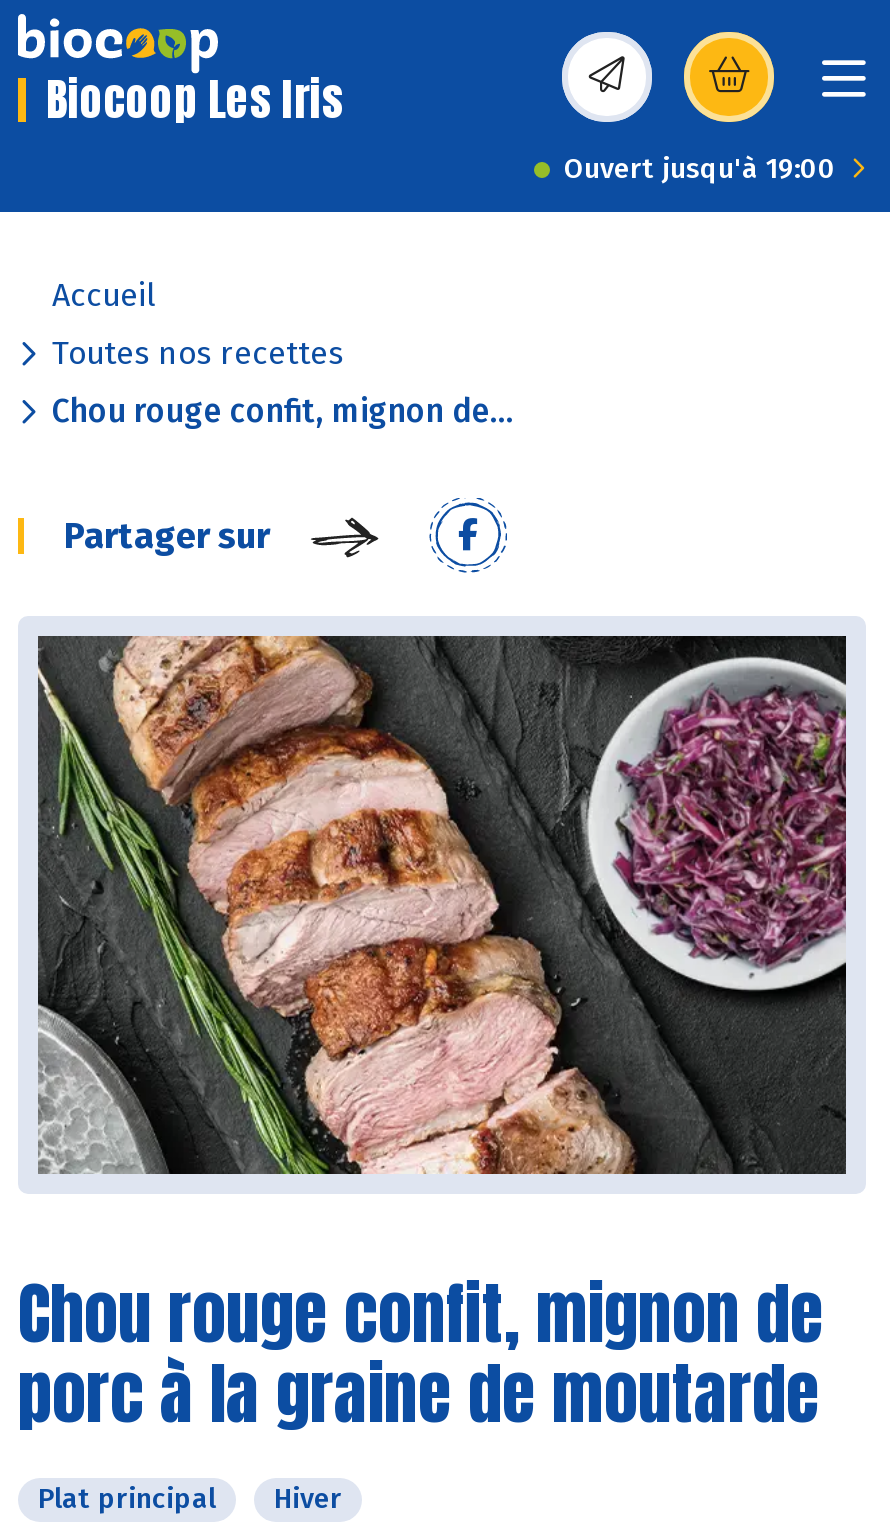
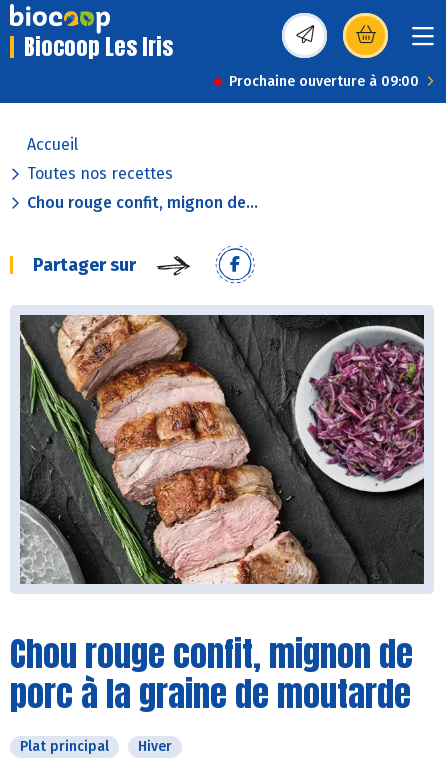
[564,152,836,186] Ouvert jusqu'à 19:00 -> [229,73,419,90] Prochaine ouverture à 09:00

